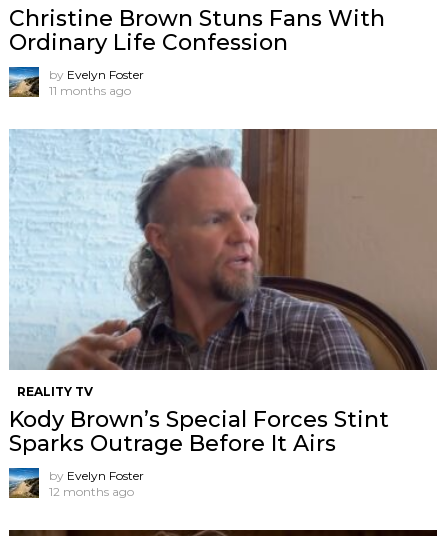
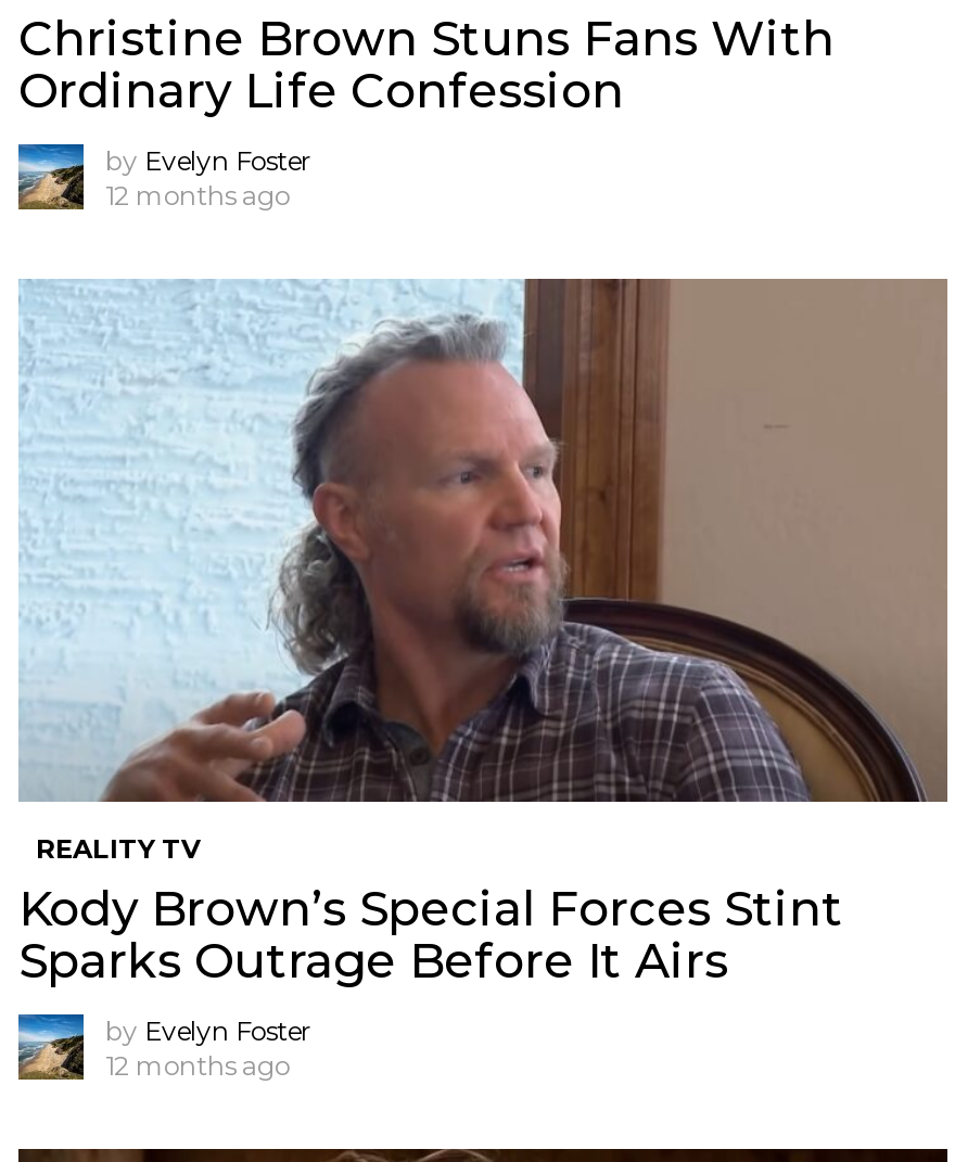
[49,83,131,98] 11 months ago -> [105,180,290,212] 12 months ago

